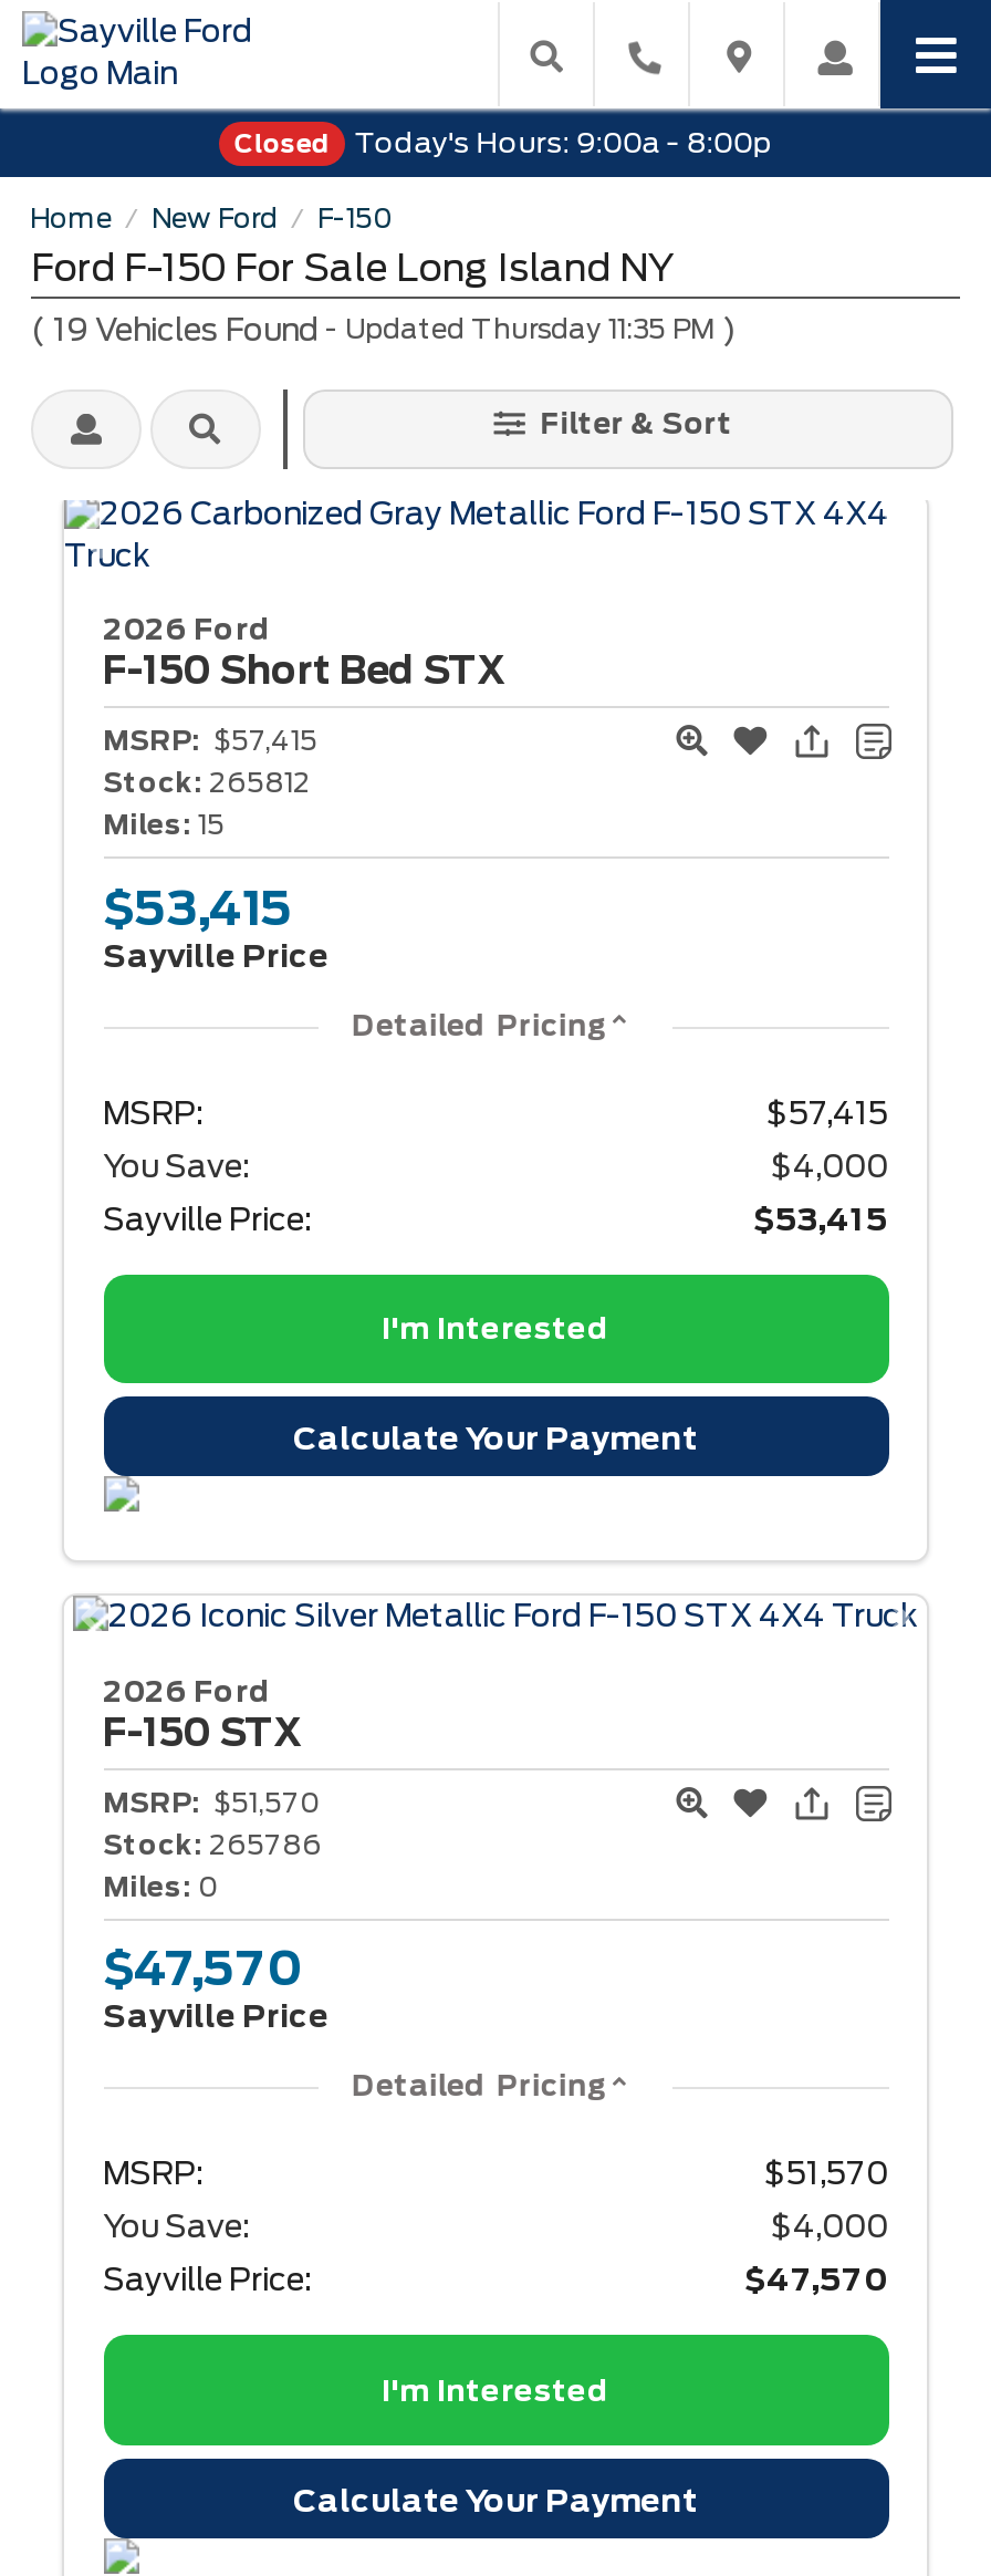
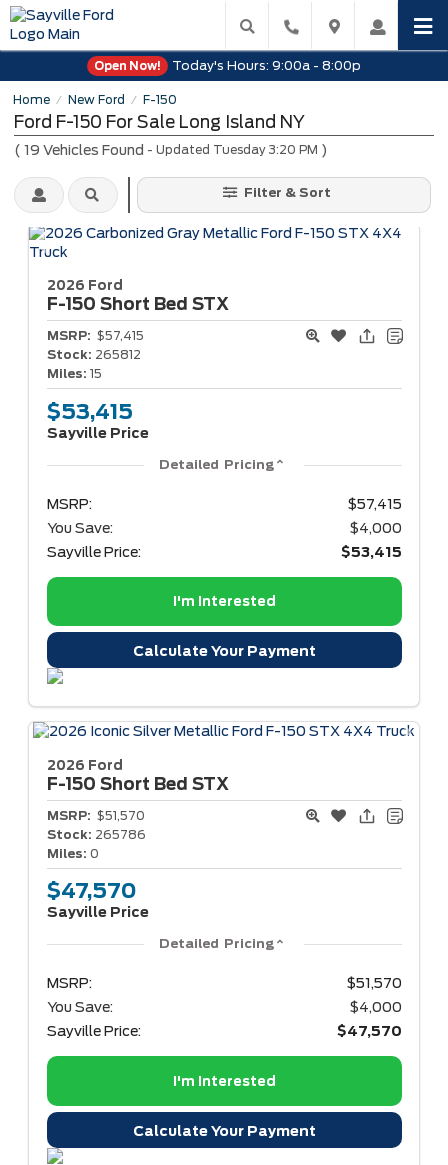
[234,127,329,158] Closed -> [94,59,161,73] Open Now!
[31,311,737,346] (19 Vehicles Found - Updated Thursday 11:35 PM) -> [14,141,328,157] (19 Vehicles Found - Updated Tuesday 3:20 PM)
[103,1710,302,1755] F-150 STX -> [46,774,228,794] F-150 Short Bed STX

